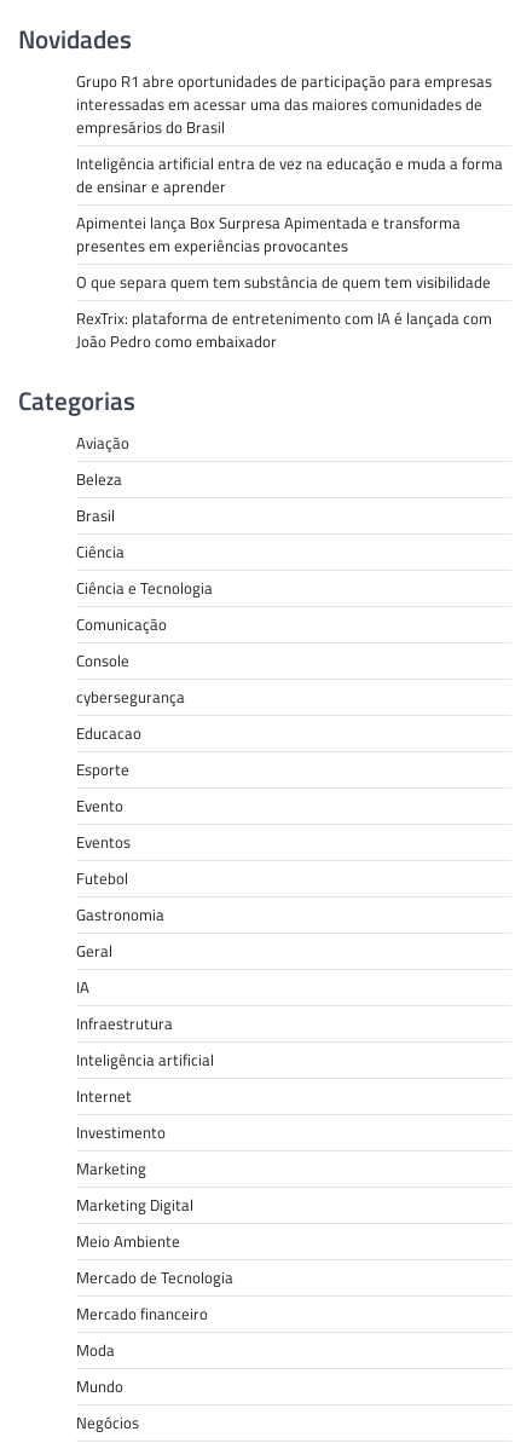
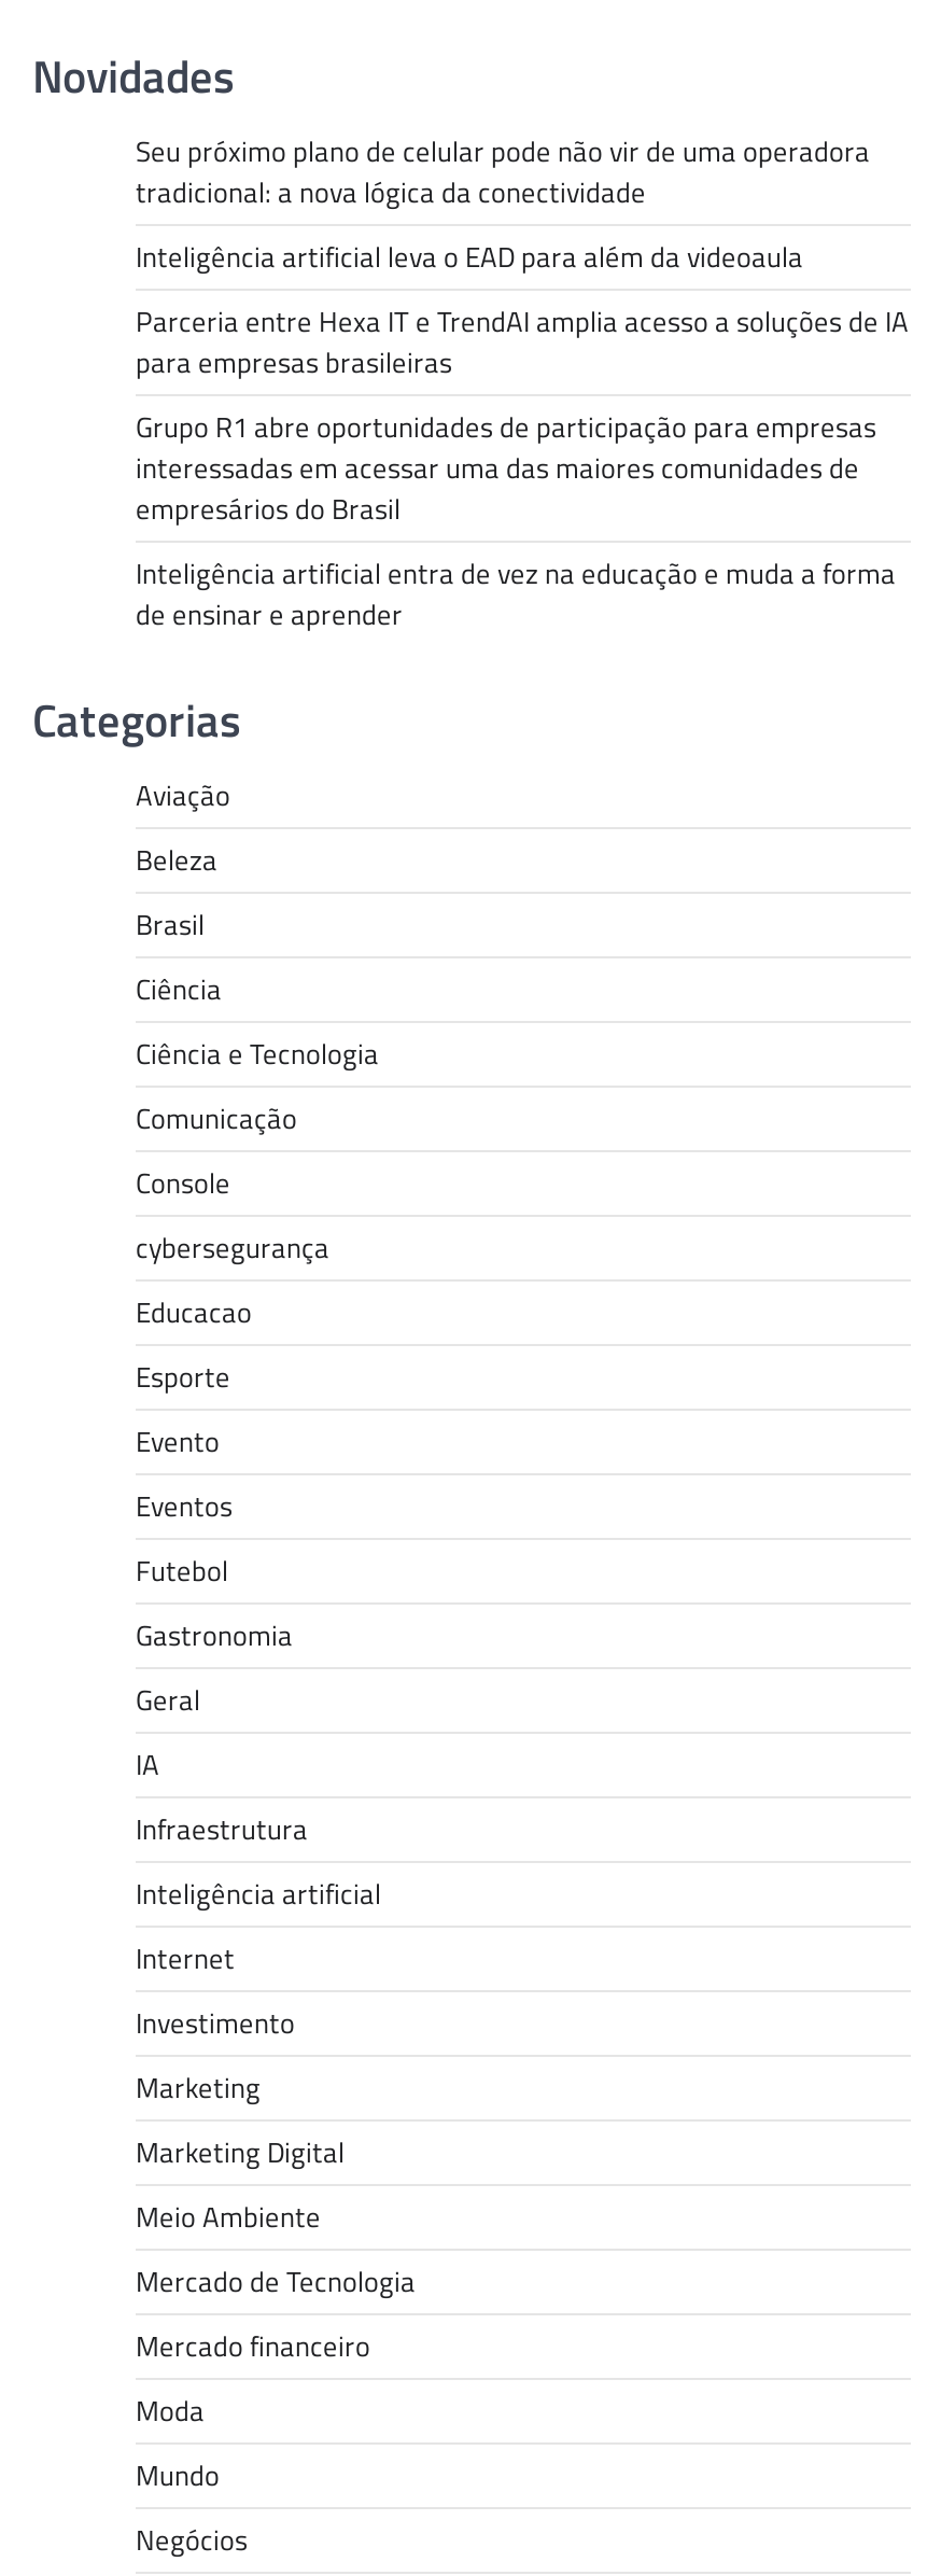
none -> [136,128,909,383] Seu próximo plano de celular pode não vir de uma operadora | tradicional: a nova lógica da conectividade | Inteligência artificial leva o EAD para além da videoaula | Parceria entre Hexa IT e TrendAI amplia acesso a soluções de IA | para empresas brasileiras
moved [76,68,503,198] -> [136,404,896,635]: Grupo R1 abre oportunidades de participação para empresas | interessadas em acessar uma das maiores comunidades de | empresários do Brasil | Inteligência artificial entra de vez na educação e muda a forma | de ensinar e aprender
[76,210,492,353] Apimentei lança Box Surpresa Apimentada e transforma | presentes em experiências provocantes | O que separa quem tem substância de quem tem visibilidade | RexTrix: plataforma de entretenimento com IA é lançada com | João Pedro como embaixador -> none

